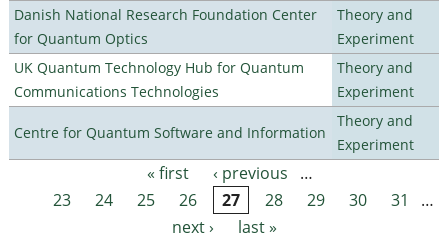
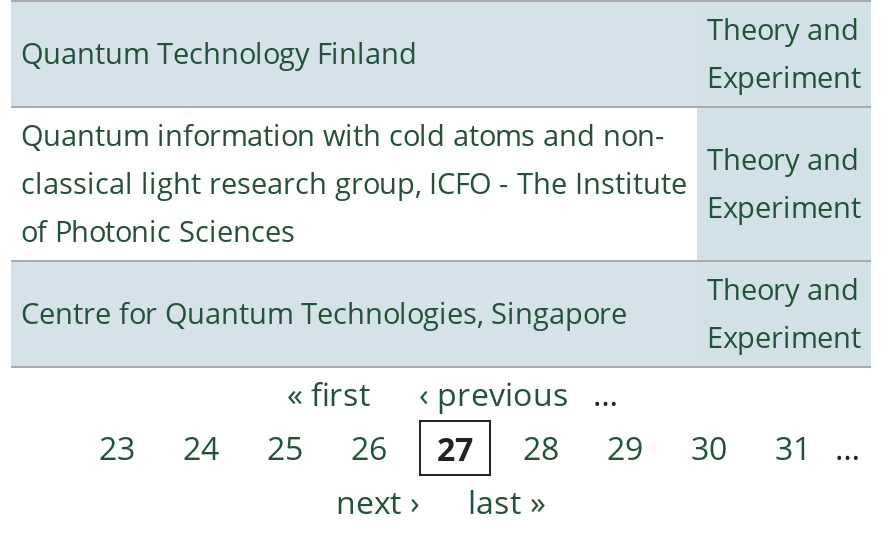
[14,5,317,48] Danish National Research Foundation Center | for Quantum Optics -> [21,34,417,72] Quantum Technology Finland
[14,58,304,101] UK Quantum Technology Hub for Quantum | Communications Technologies -> [21,116,687,250] Quantum information with cold atoms and non- | classical light research group, ICFO - The Institute | of Photonic Sciences
[14,123,326,142] Centre for Quantum Software and Information -> [21,294,627,332] Centre for Quantum Technologies, Singapore

